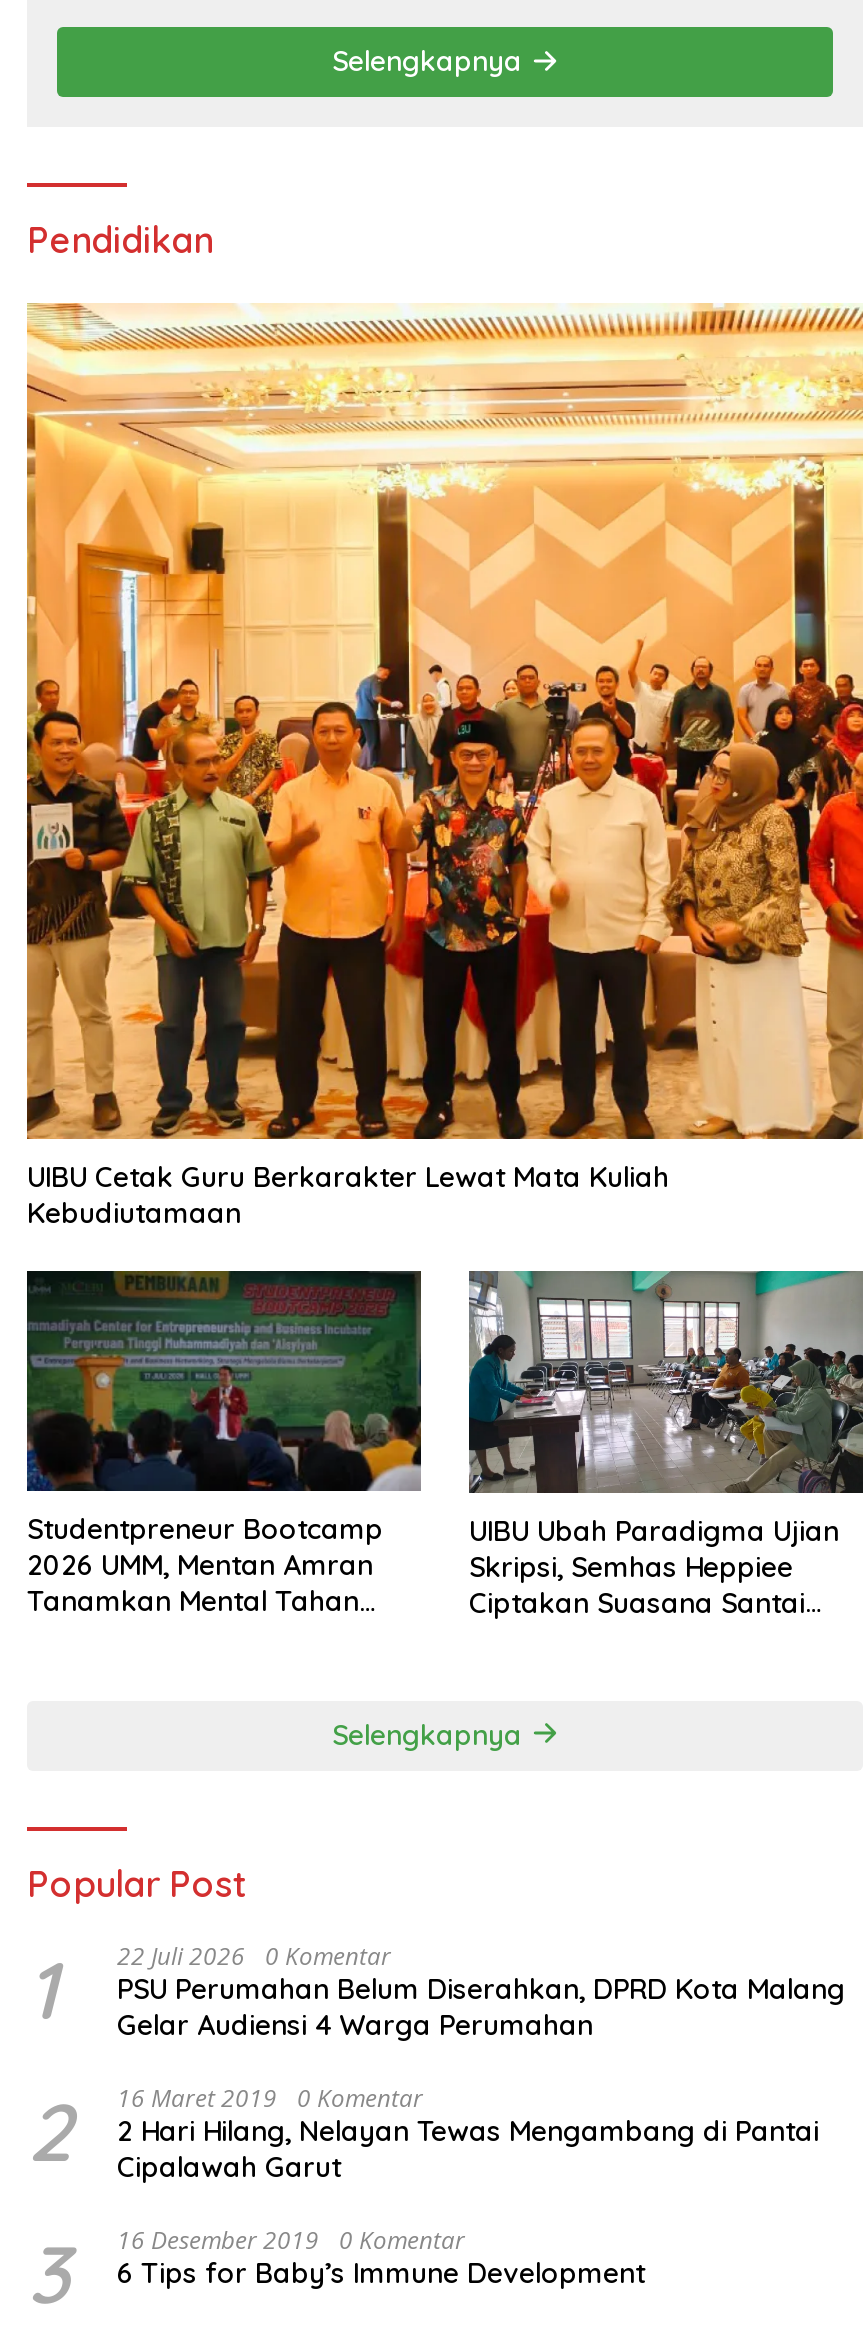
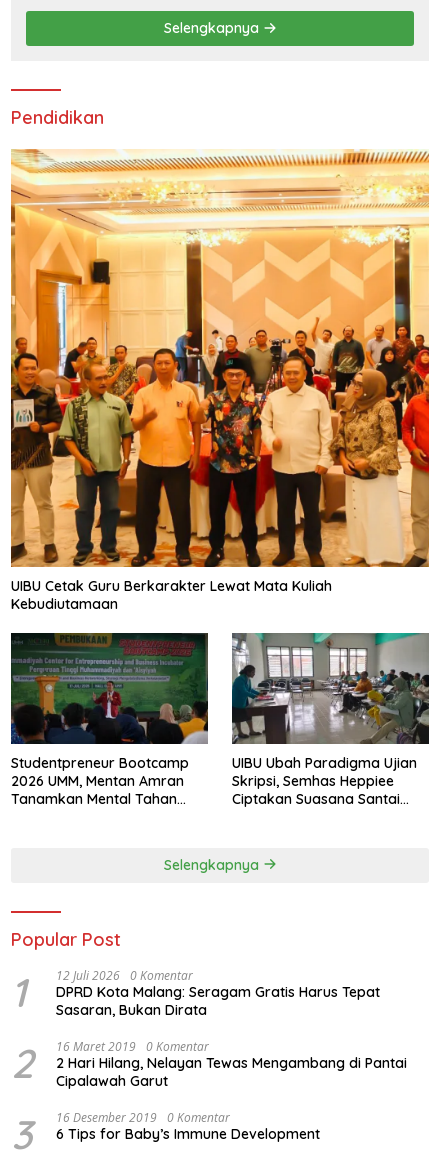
[117,1938,845,2042] 22 Juli 2026 0 Komentar | PSU Perumahan Belum Diserahkan, DPRD Kota Malang | Gelar Audiensi 4 Warga Perumahan -> [56,967,380,1019] 12 Juli 2026 0 Komentar | DPRD Kota Malang: Seragam Gratis Harus Tepat | Sasaran, Bukan Dirata

